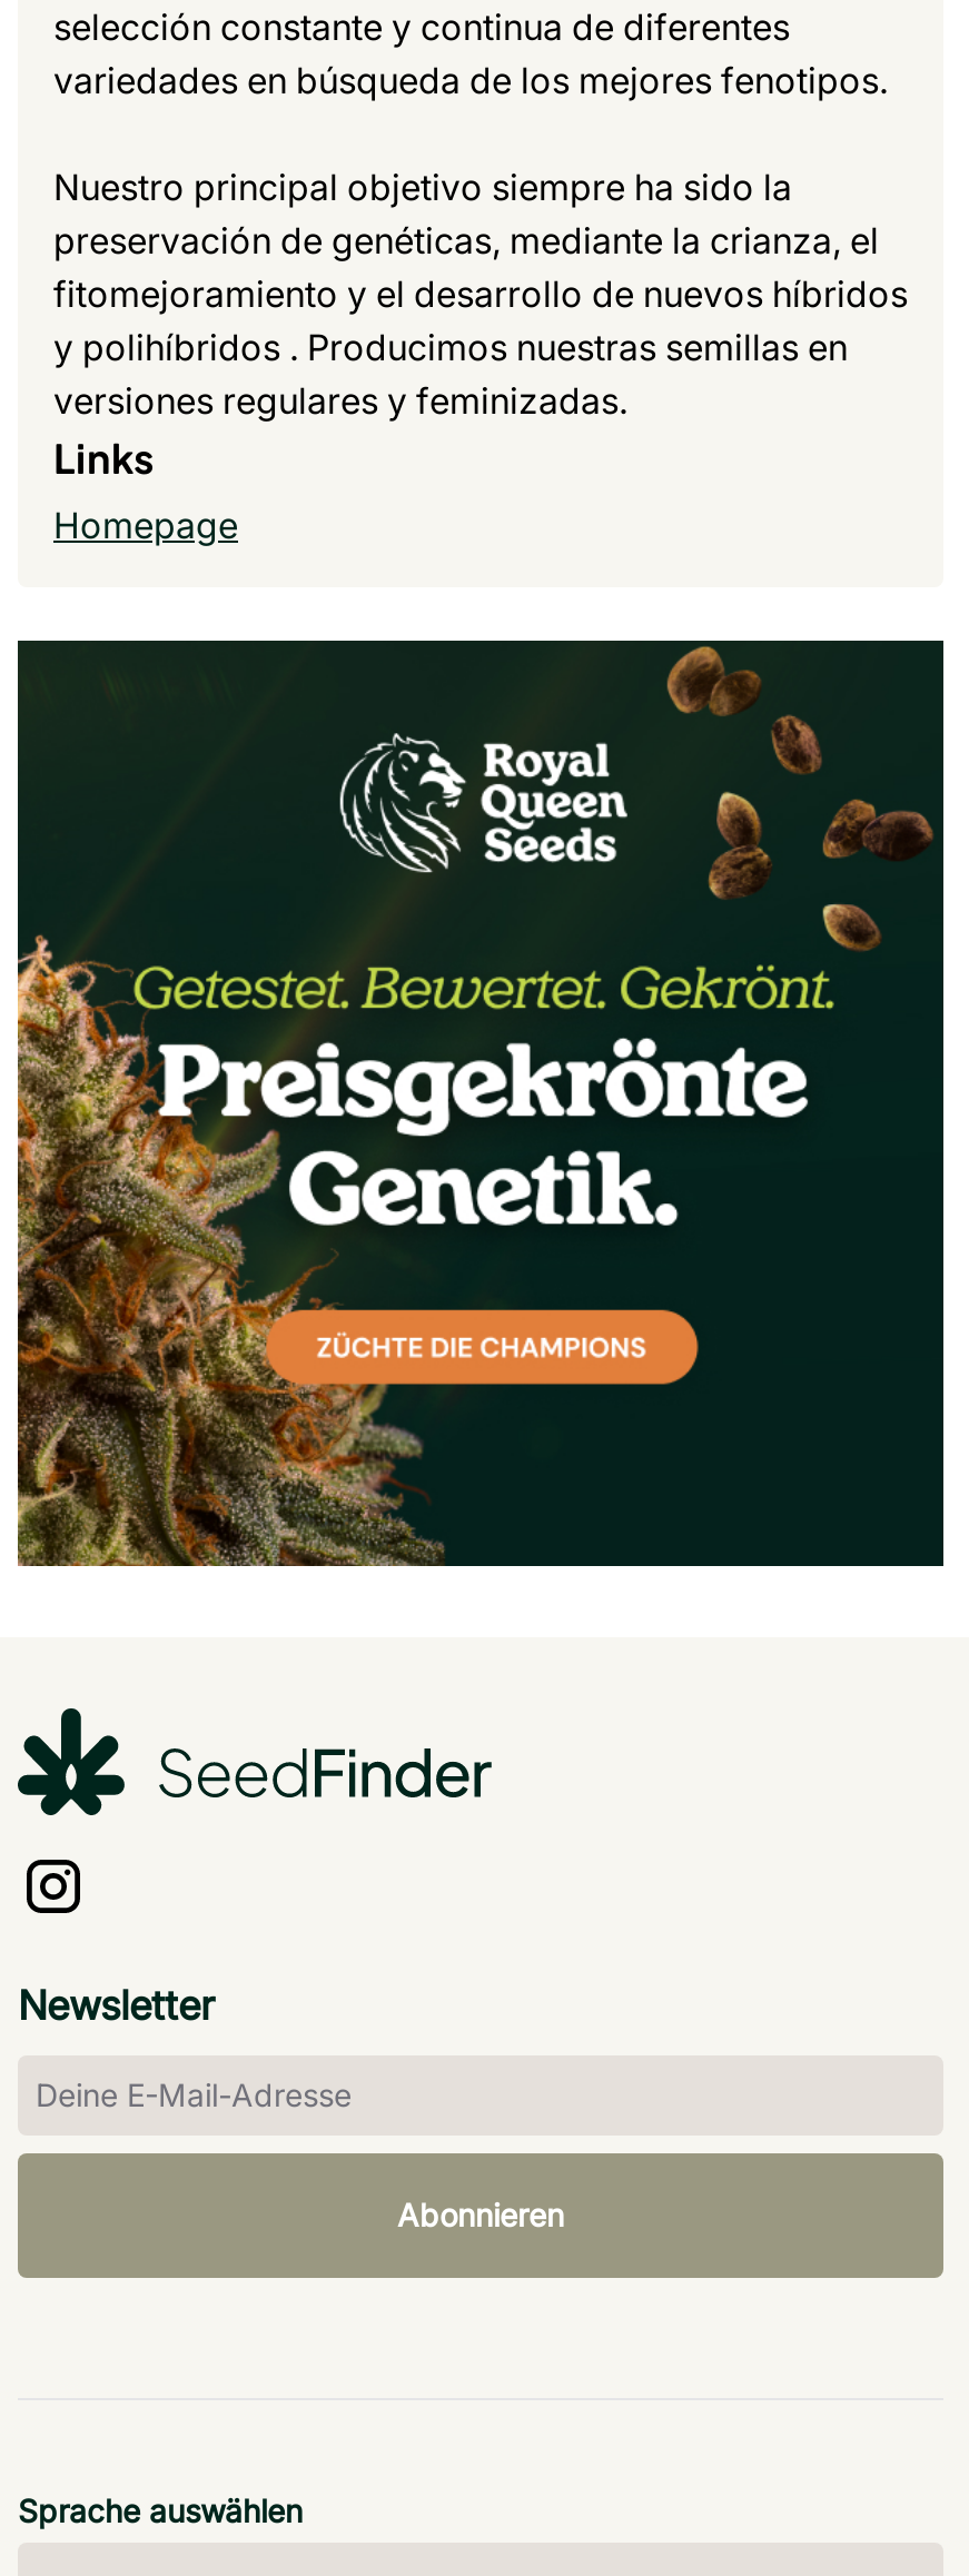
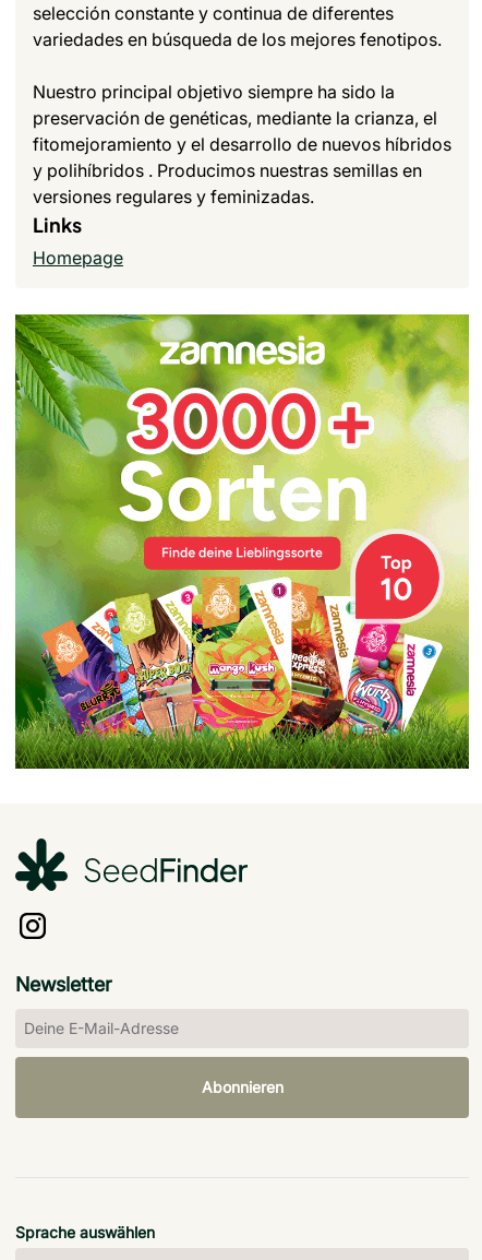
[16,638,946,1568] [image] -> [14,313,470,770] [image]

